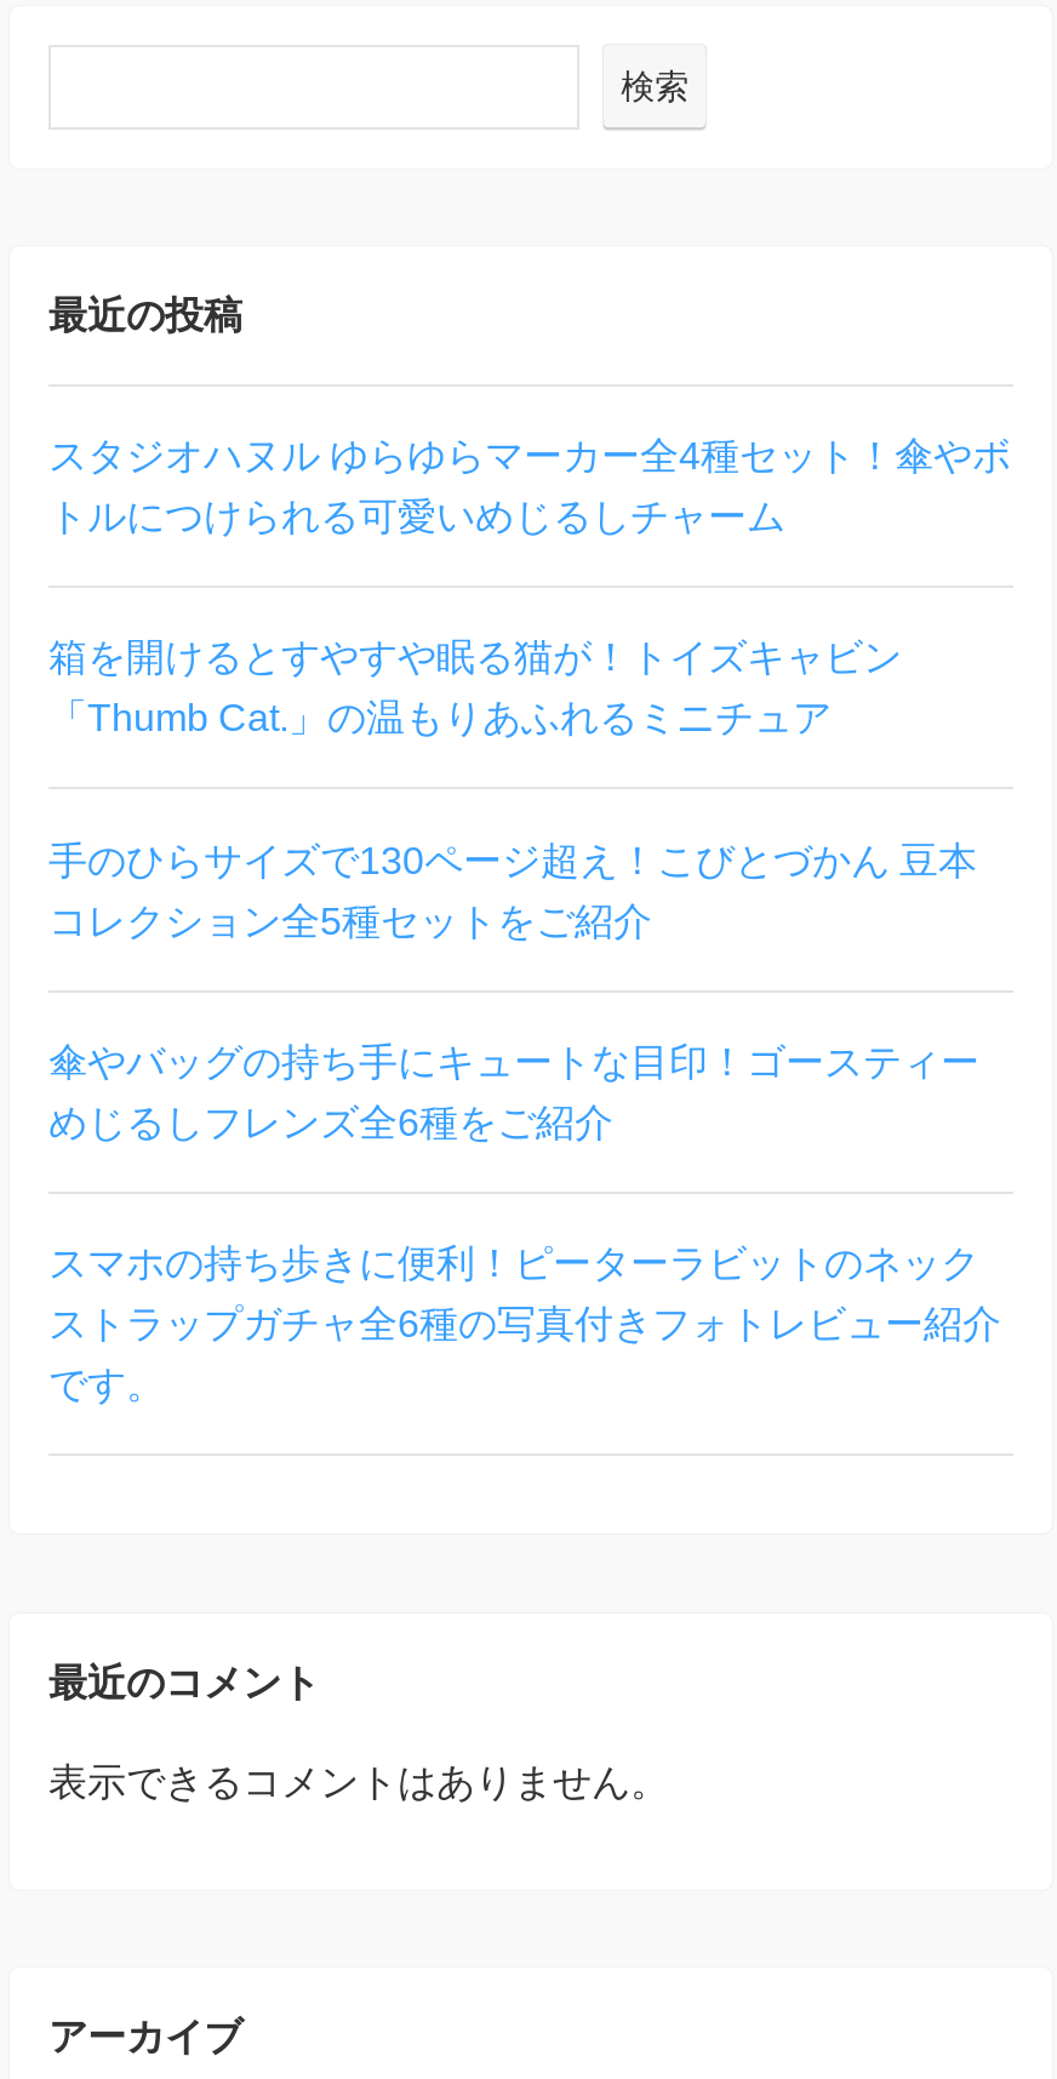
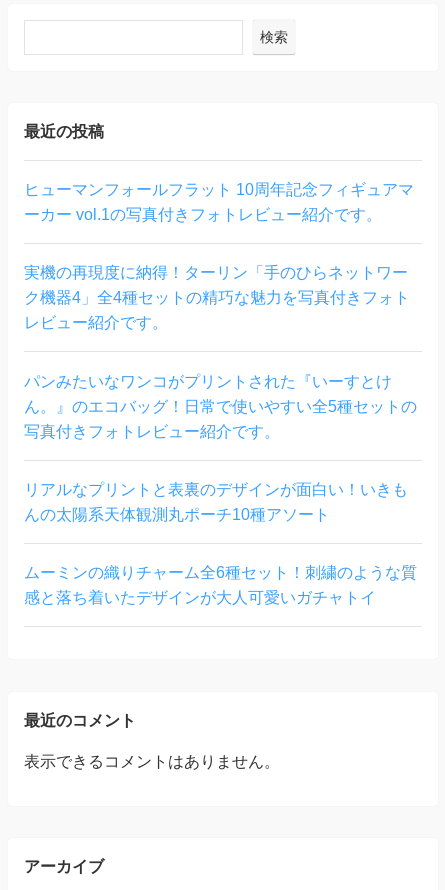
[48,433,1011,537] スタジオハヌル ゆらゆらマーカー全4種セット！傘やボ | トルにつけられる可愛いめじるしチャーム -> [24,180,414,223] ヒューマンフォールフラット 10周年記念フィギュアマ | ーカー vol.1の写真付きフォトレビュー紹介です。
[48,635,902,739] 箱を開けるとすやすや眠る猫が！トイズキャビン | 「Thumb Cat.」の温もりあふれるミニチュア -> [24,263,410,331] 実機の再現度に納得！ターリン「手のひらネットワー | ク機器4」全4種セットの精巧な魅力を写真付きフォト | レビュー紹介です。
[48,837,977,941] 手のひらサイズで130ページ超え！こびとづかん 豆本 | コレクション全5種セットをご紹介 -> [24,372,417,440] パンみたいなワンコがプリントされた『いーすとけ | ん。』のエコバッグ！日常で使いやすい全5種セットの | 写真付きフォトレビュー紹介です。
[48,1038,979,1143] 傘やバッグの持ち手にキュートな目印！ゴースティー | めじるしフレンズ全6種をご紹介 -> [24,480,408,523] リアルなプリントと表裏のデザインが面白い！いきも | んの太陽系天体観測丸ポーチ10種アソート
[48,1240,1001,1405] スマホの持ち歩きに便利！ピーターラビットのネック | ストラップガチャ全6種の写真付きフォトレビュー紹介 | です。 -> [24,563,417,606] ムーミンの織りチャーム全6種セット！刺繍のような質 | 感と落ち着いたデザインが大人可愛いガチャトイ

